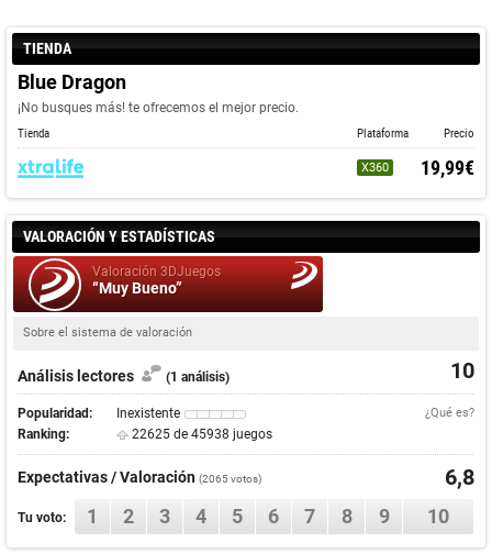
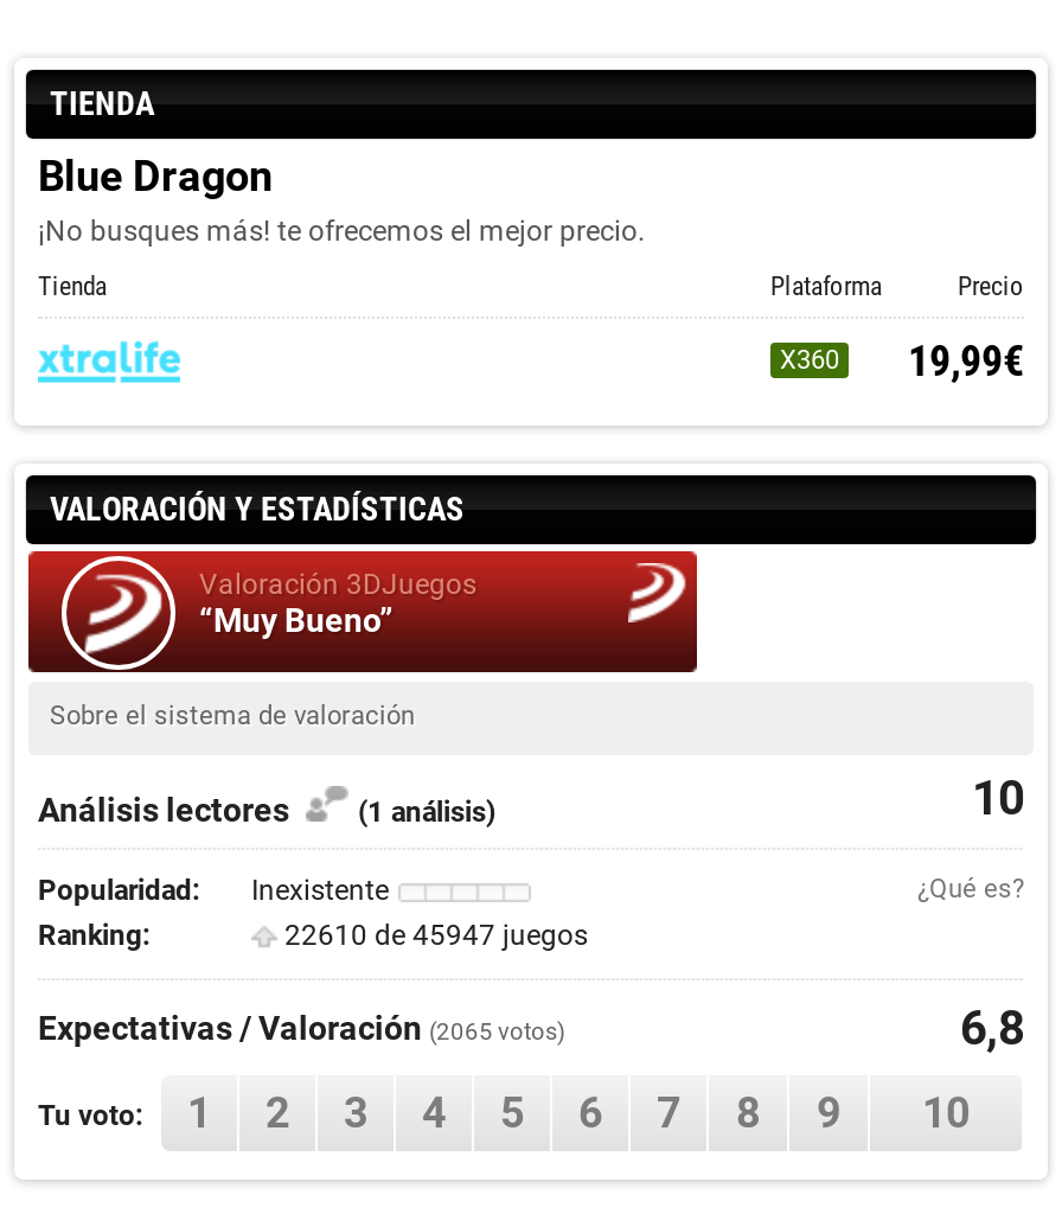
[132,426,272,441] 22625 de 45938 juegos -> [284,918,588,951] 22610 de 45947 juegos

